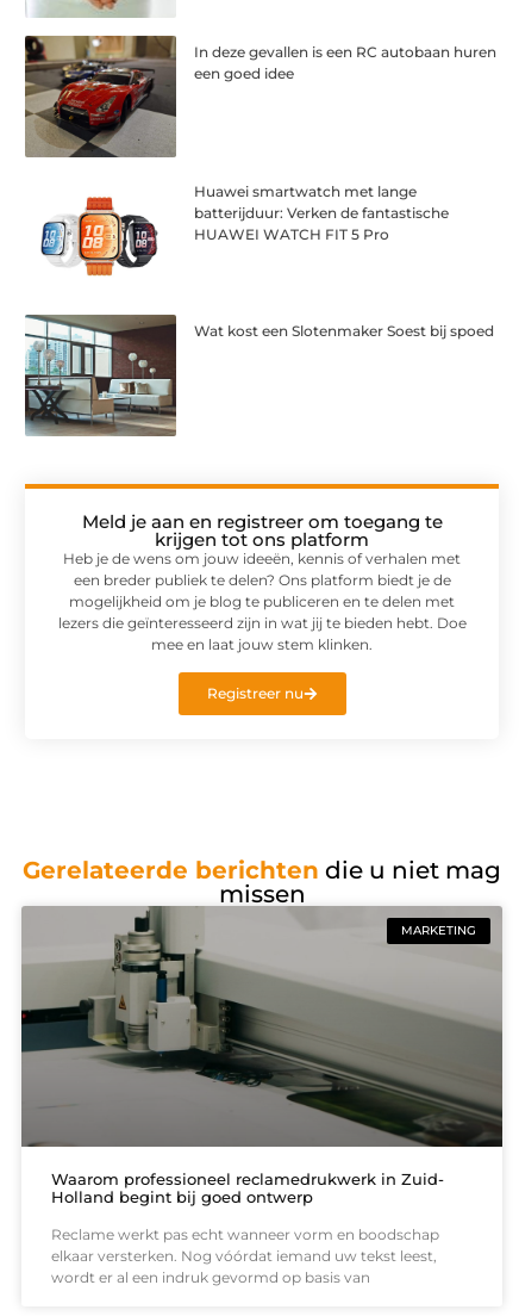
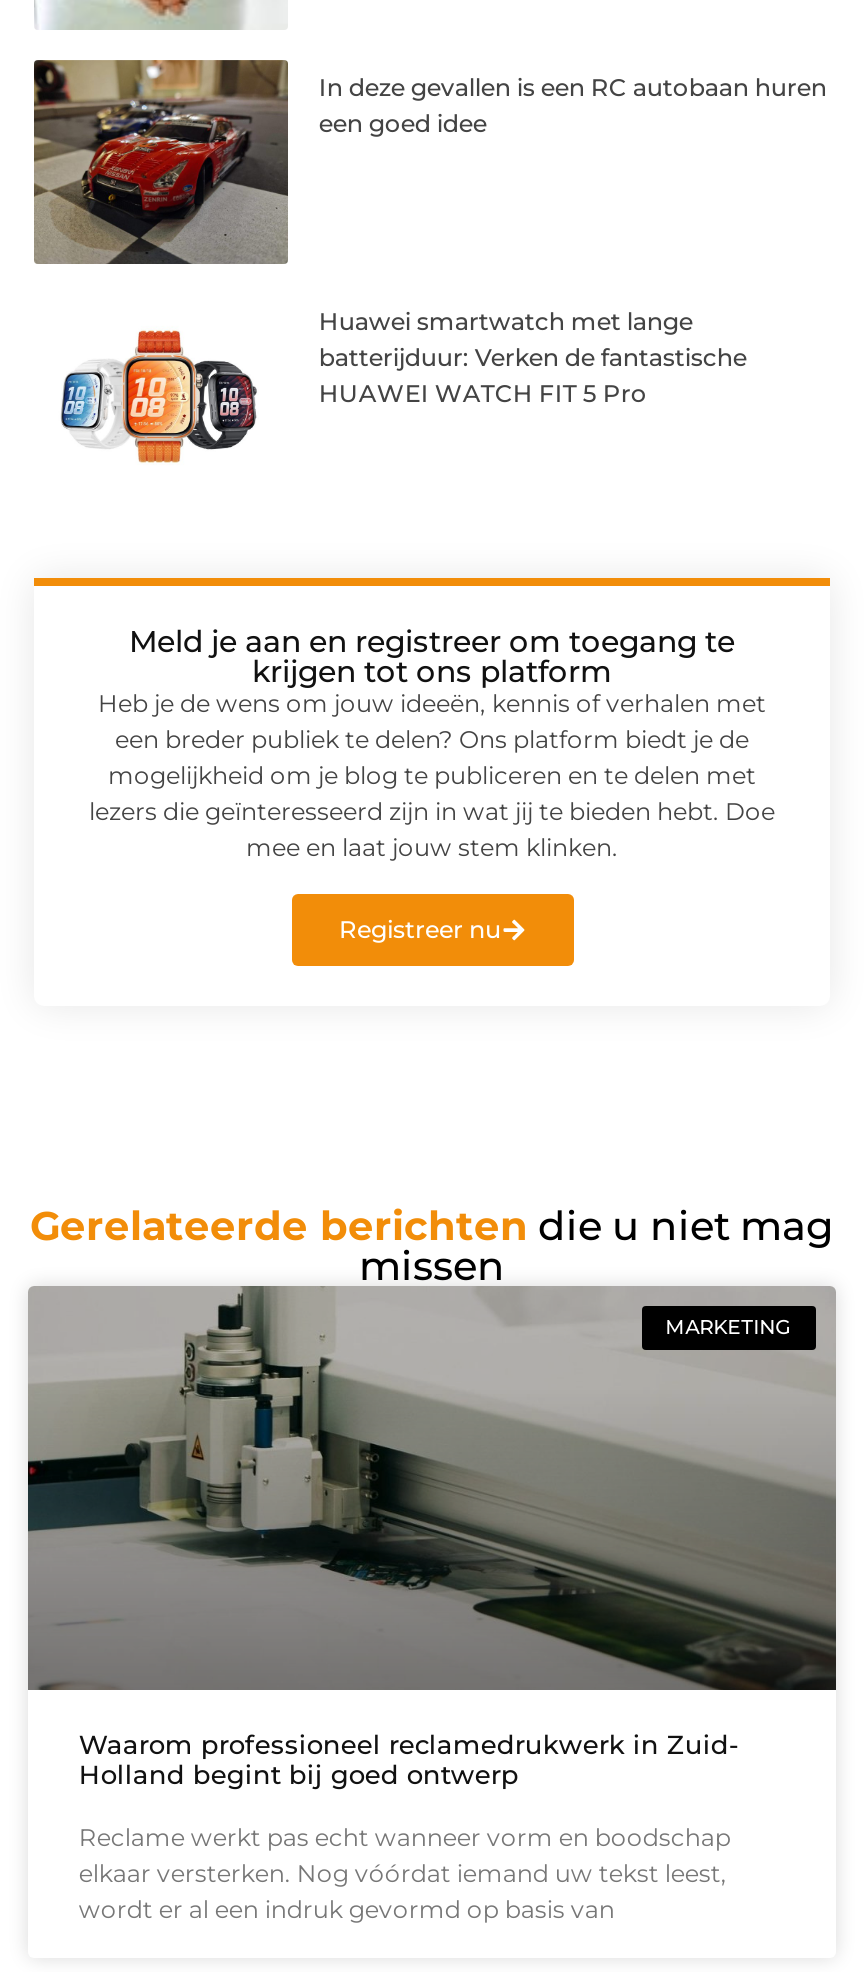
[24,314,494,437] [image] | Wat kost een Slotenmaker Soest bij spoed -> none

